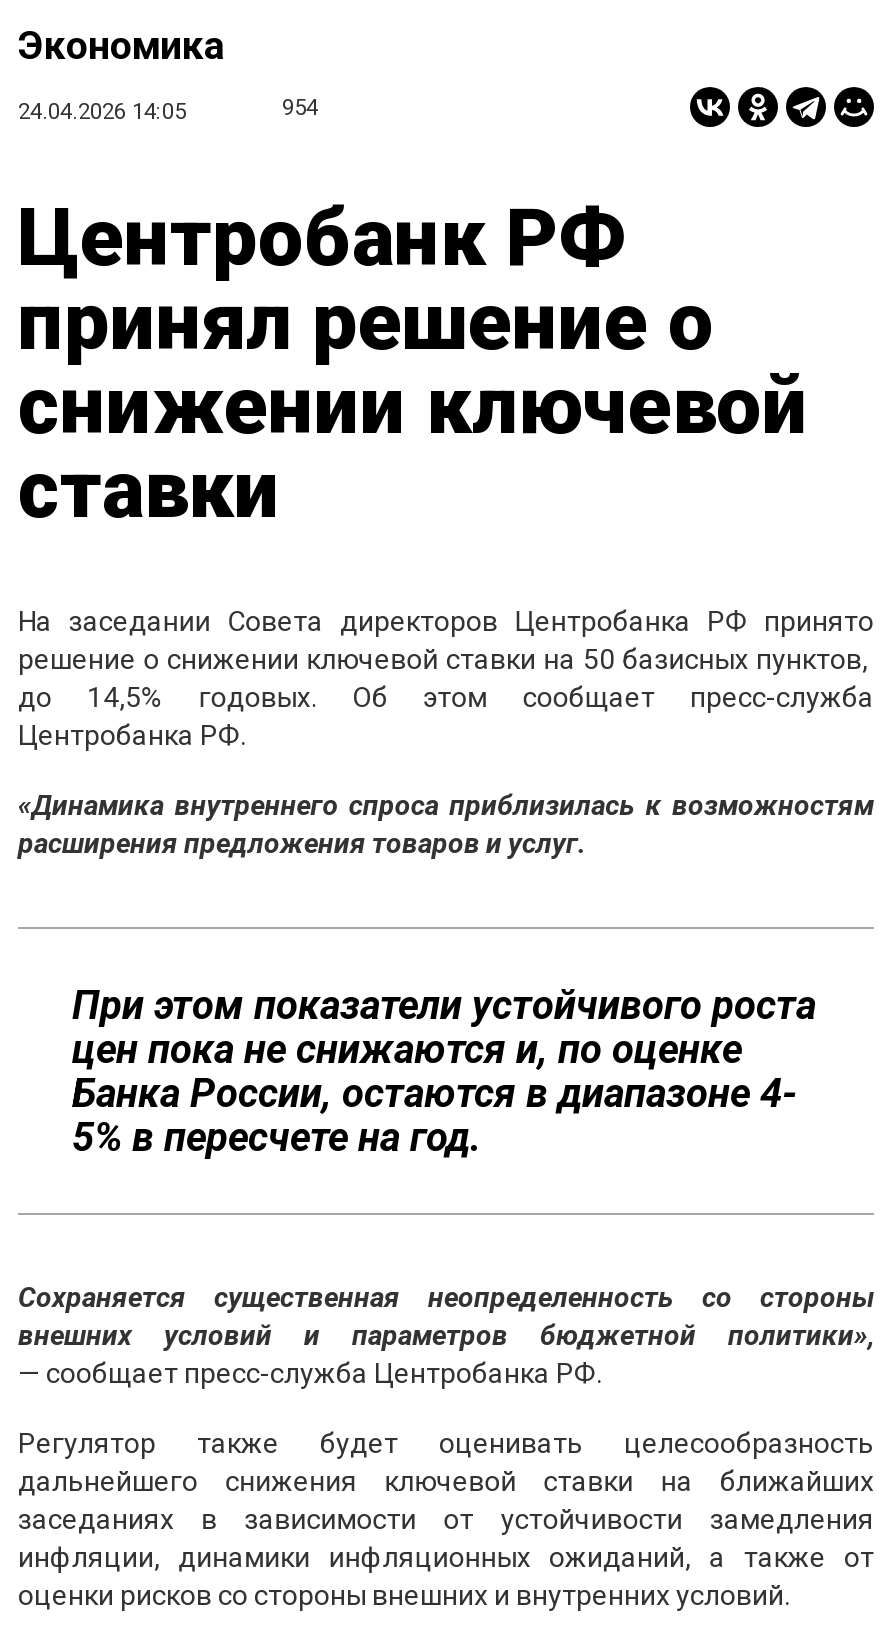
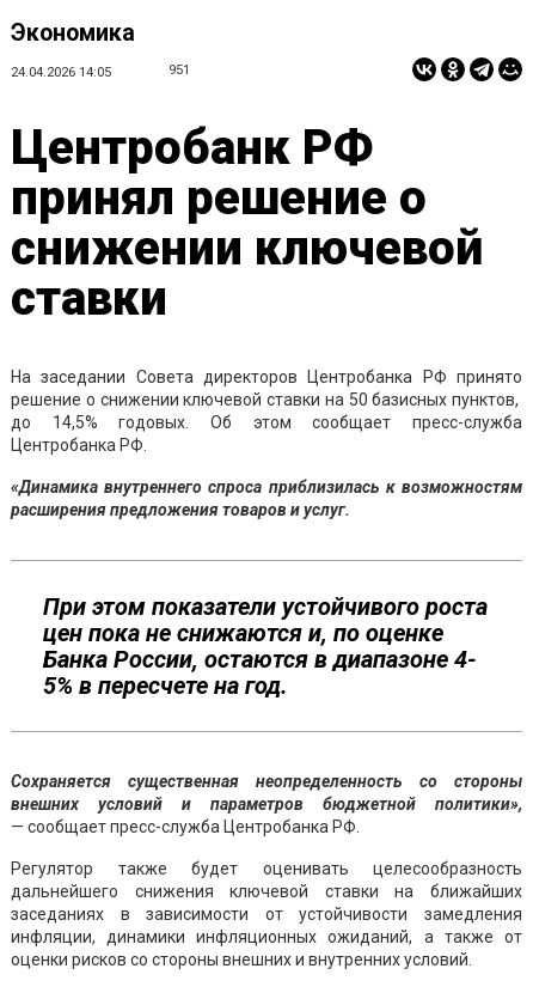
[282,95,318,121] 954 -> [169,62,190,78] 951

